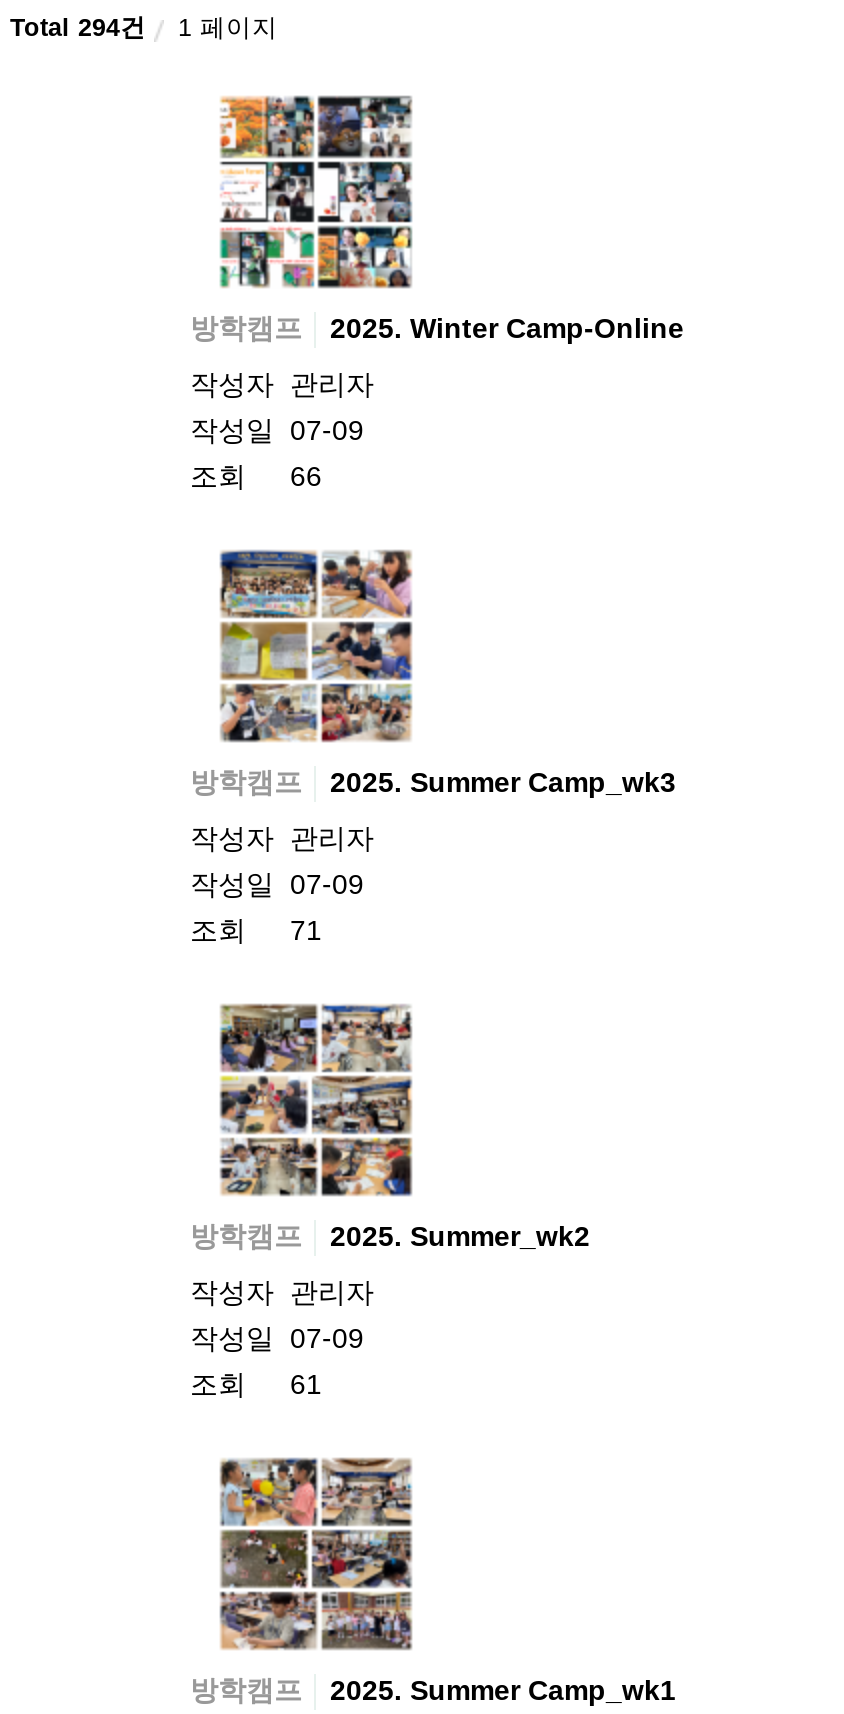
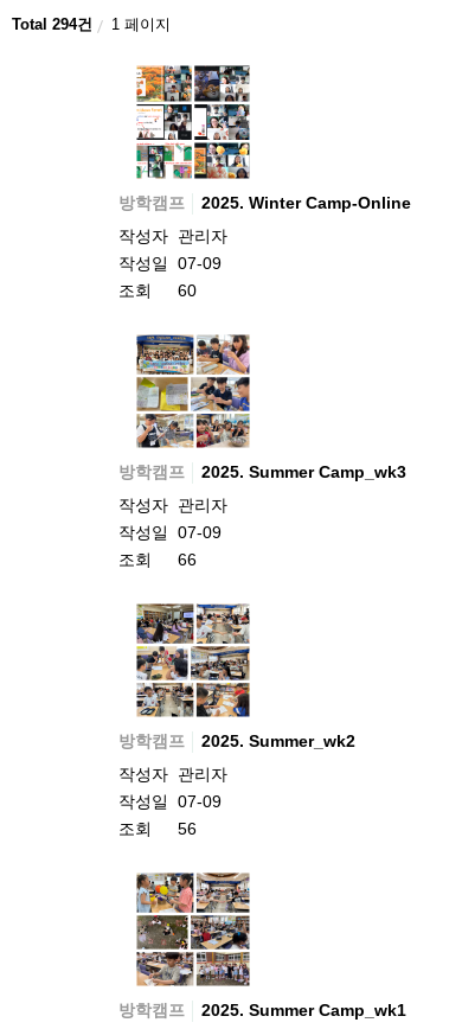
[190,459,322,491] 조회 66 -> [118,280,197,299] 조회 60
[190,913,322,945] 조회 71 -> [118,549,197,568] 조회 66
[190,1367,322,1399] 조회 61 -> [118,819,197,838] 조회 56

